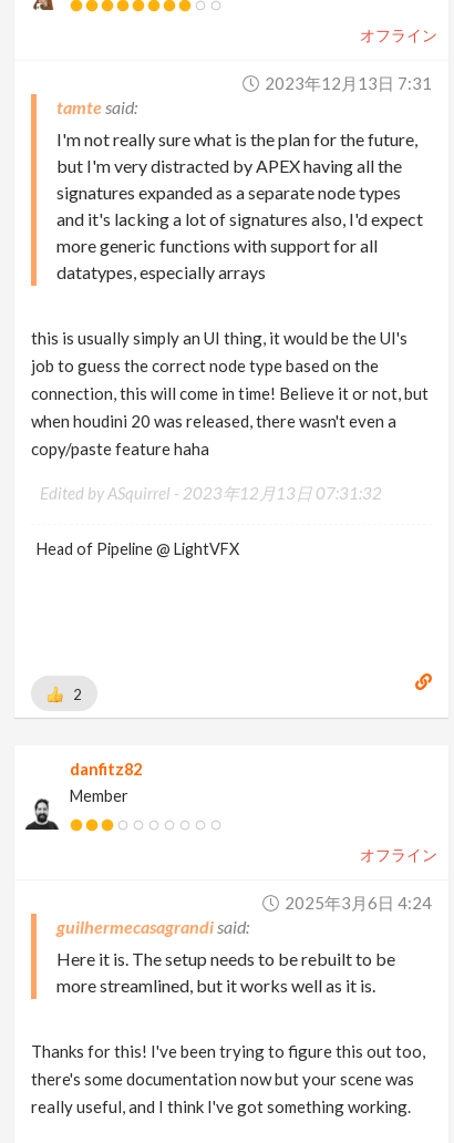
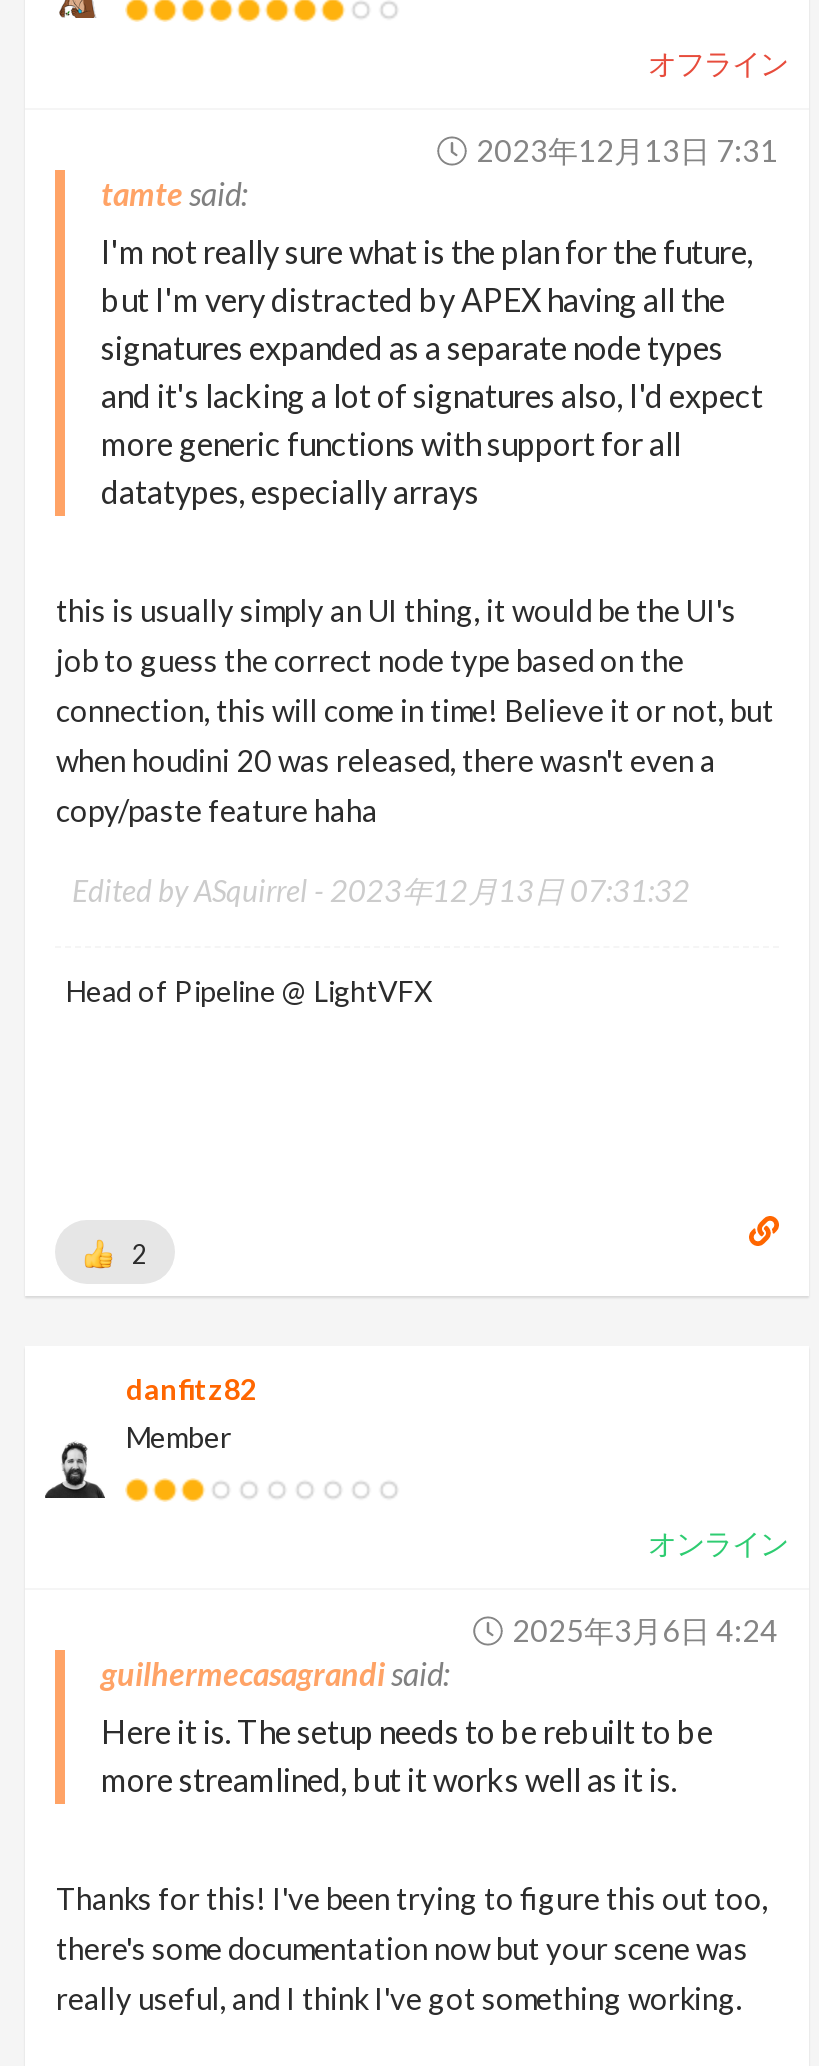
[359,845,437,864] オフライン -> [648,1527,788,1561] オンライン

